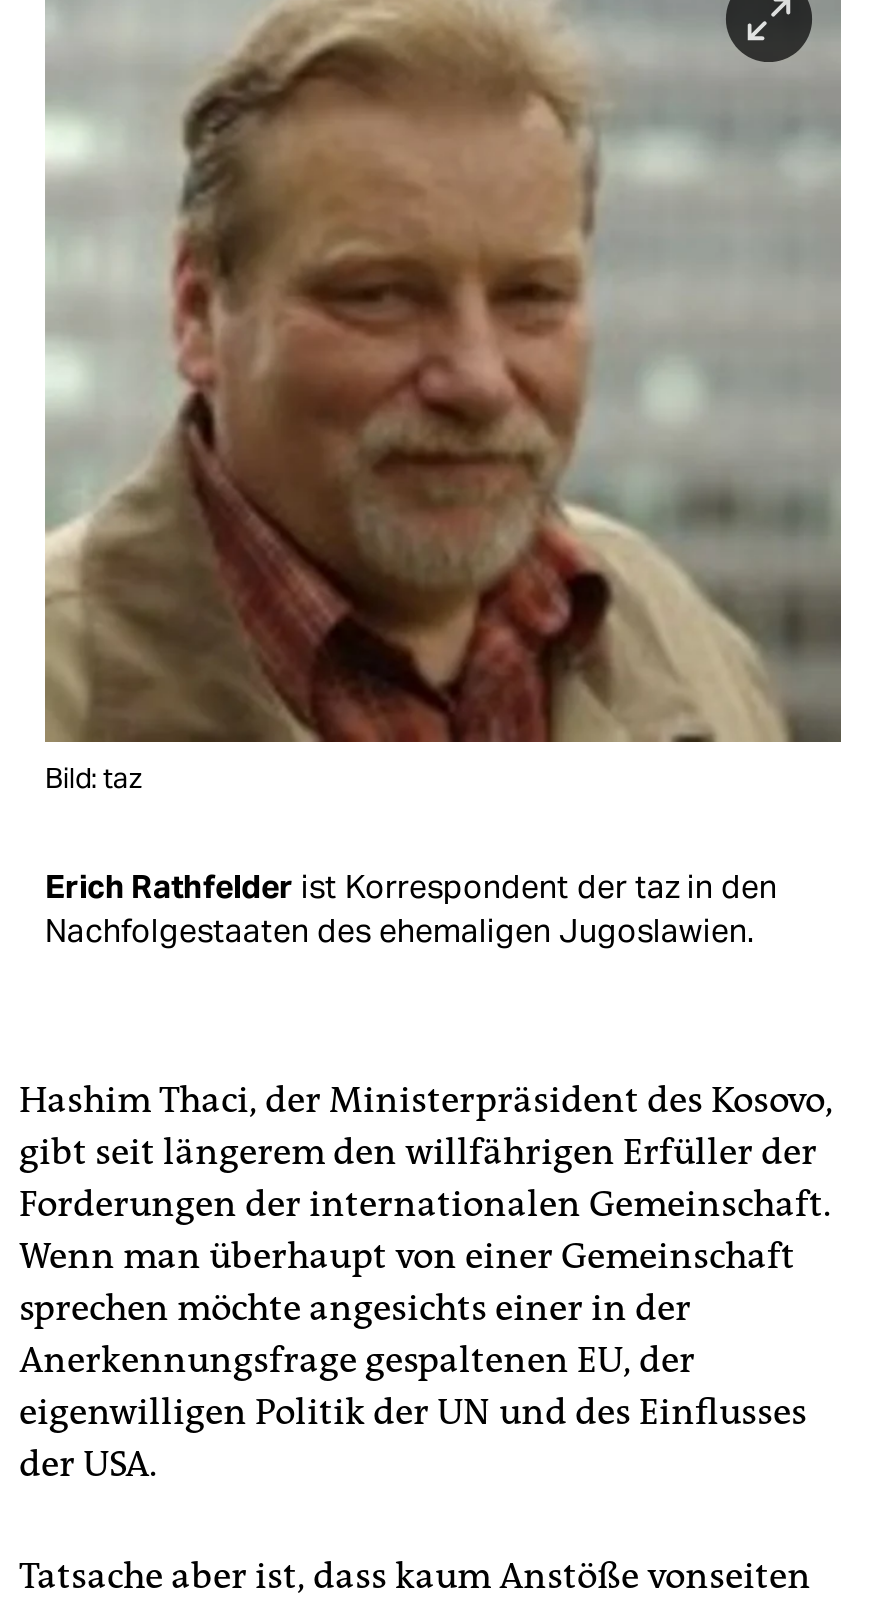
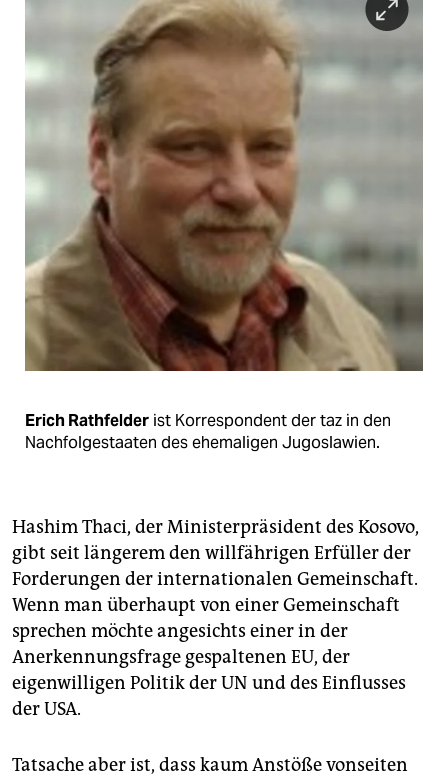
[45,760,143,796] Bild: taz -> none

